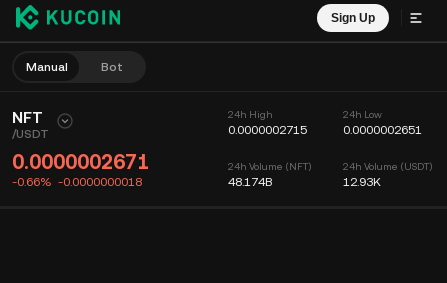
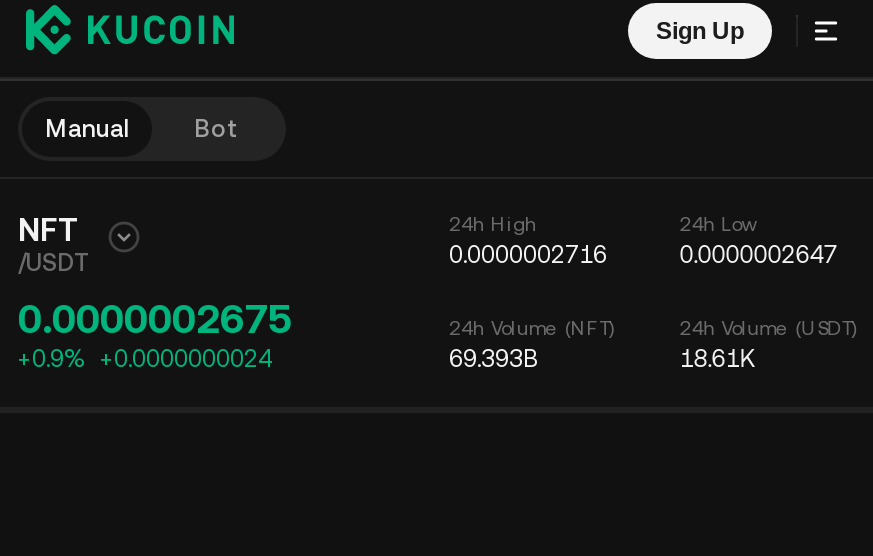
[227,123,306,137] 0.0000002715 -> [449,241,607,269] 0.0000002716
[343,123,422,137] 0.0000002651 -> [679,241,837,269] 0.0000002647
[12,150,149,189] 0.0000002671 | -0.66% -0.0000000018 -> [18,295,292,373] 0.0000002675 | +0.9% +0.0000000024
[227,175,271,189] 48.174B -> [449,345,537,373] 69.393B
[343,175,381,189] 12.93K -> [679,345,755,373] 18.61K

